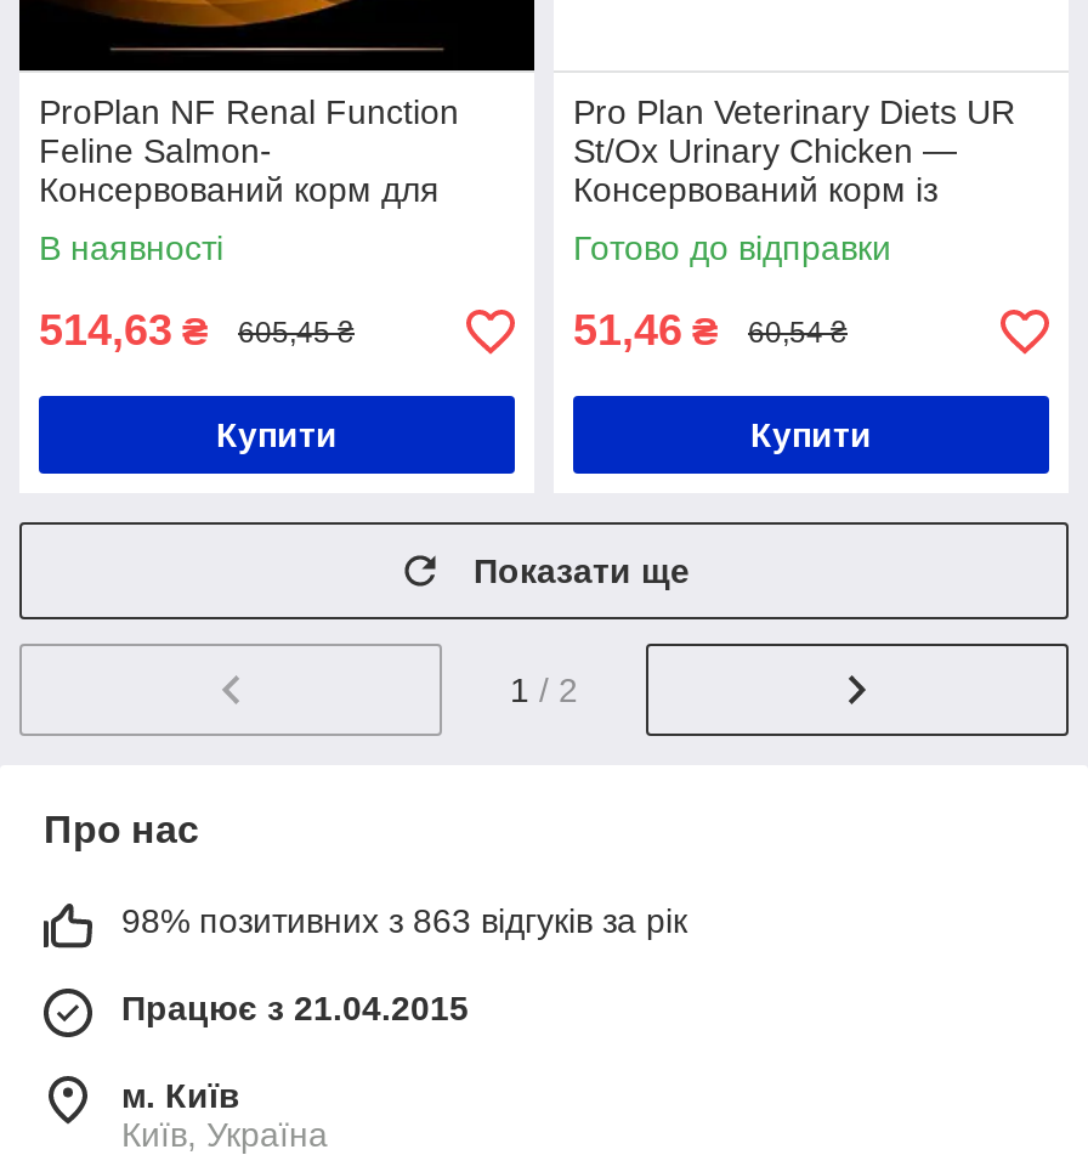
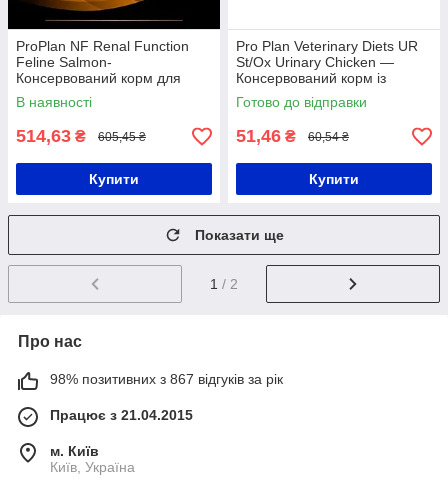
[121,901,687,940] 98% позитивних з 863 відгуків за рік -> [50,371,283,387] 98% позитивних з 867 відгуків за рік

